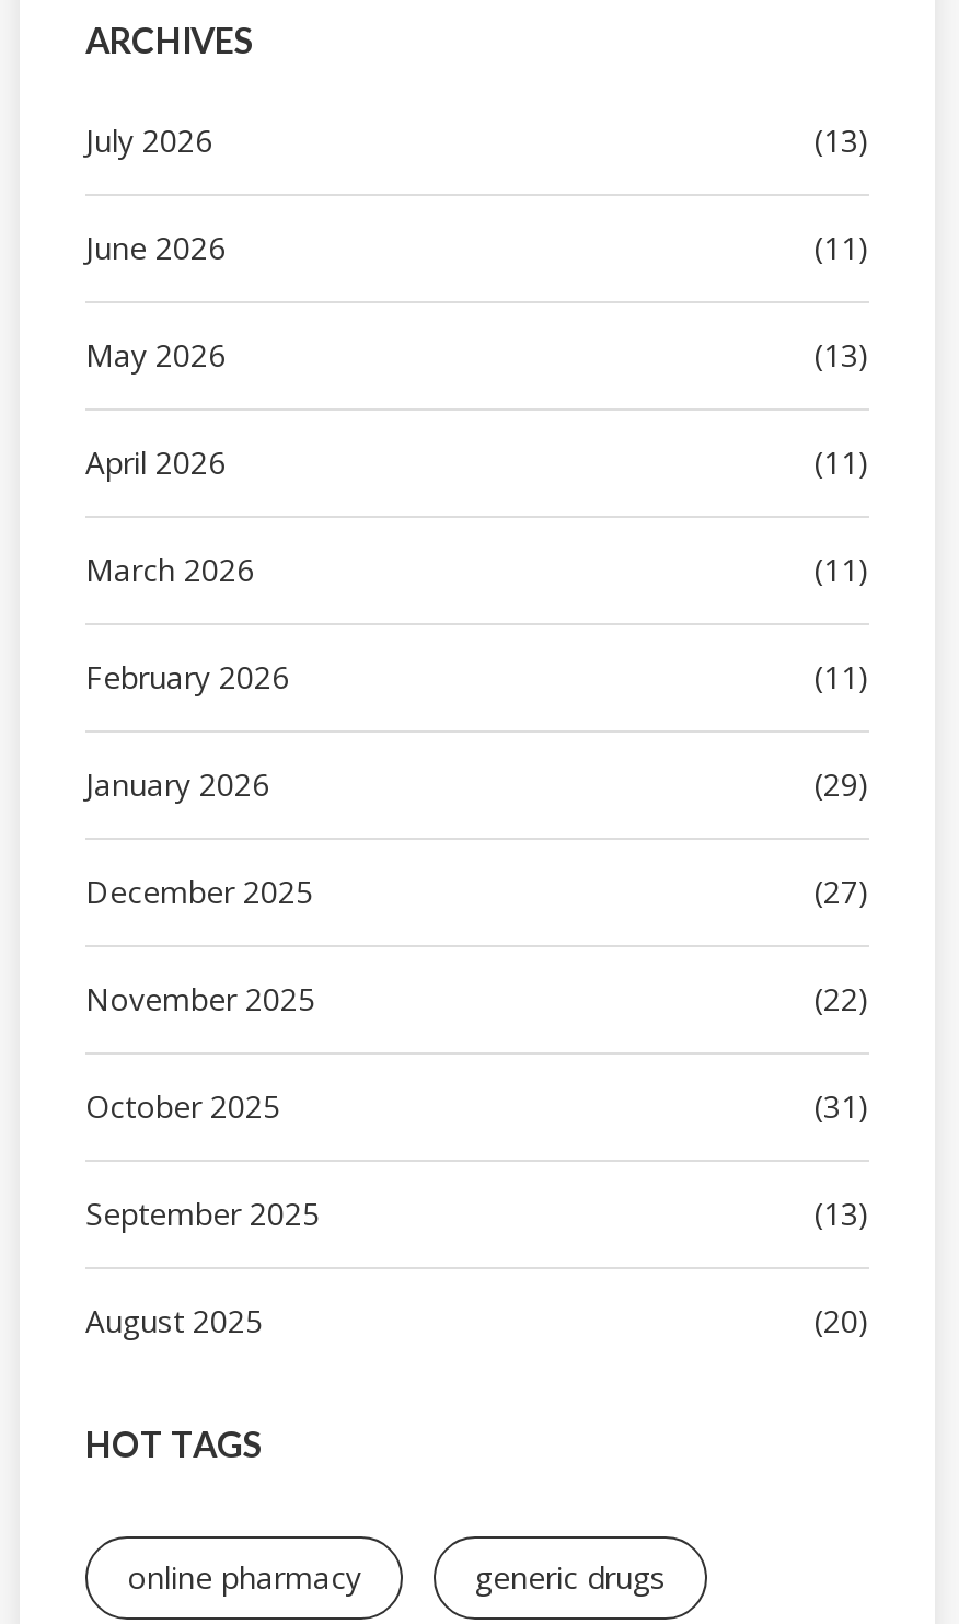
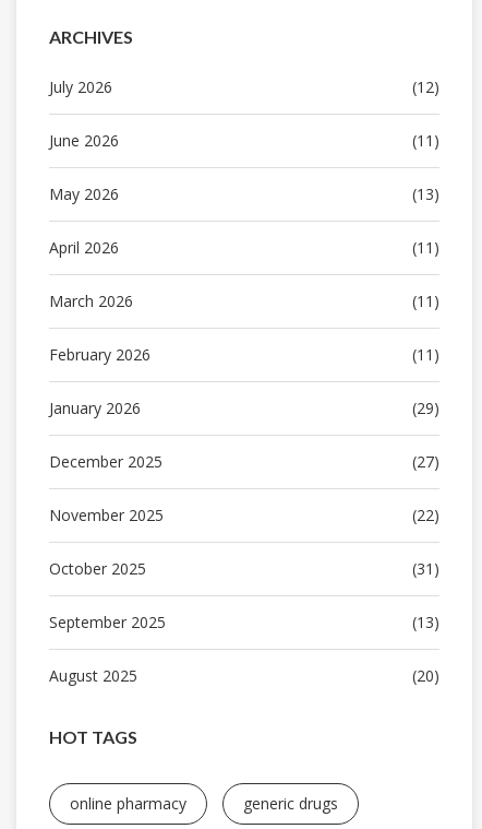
[814,119,869,161] (13) -> [412,76,439,97] (12)

